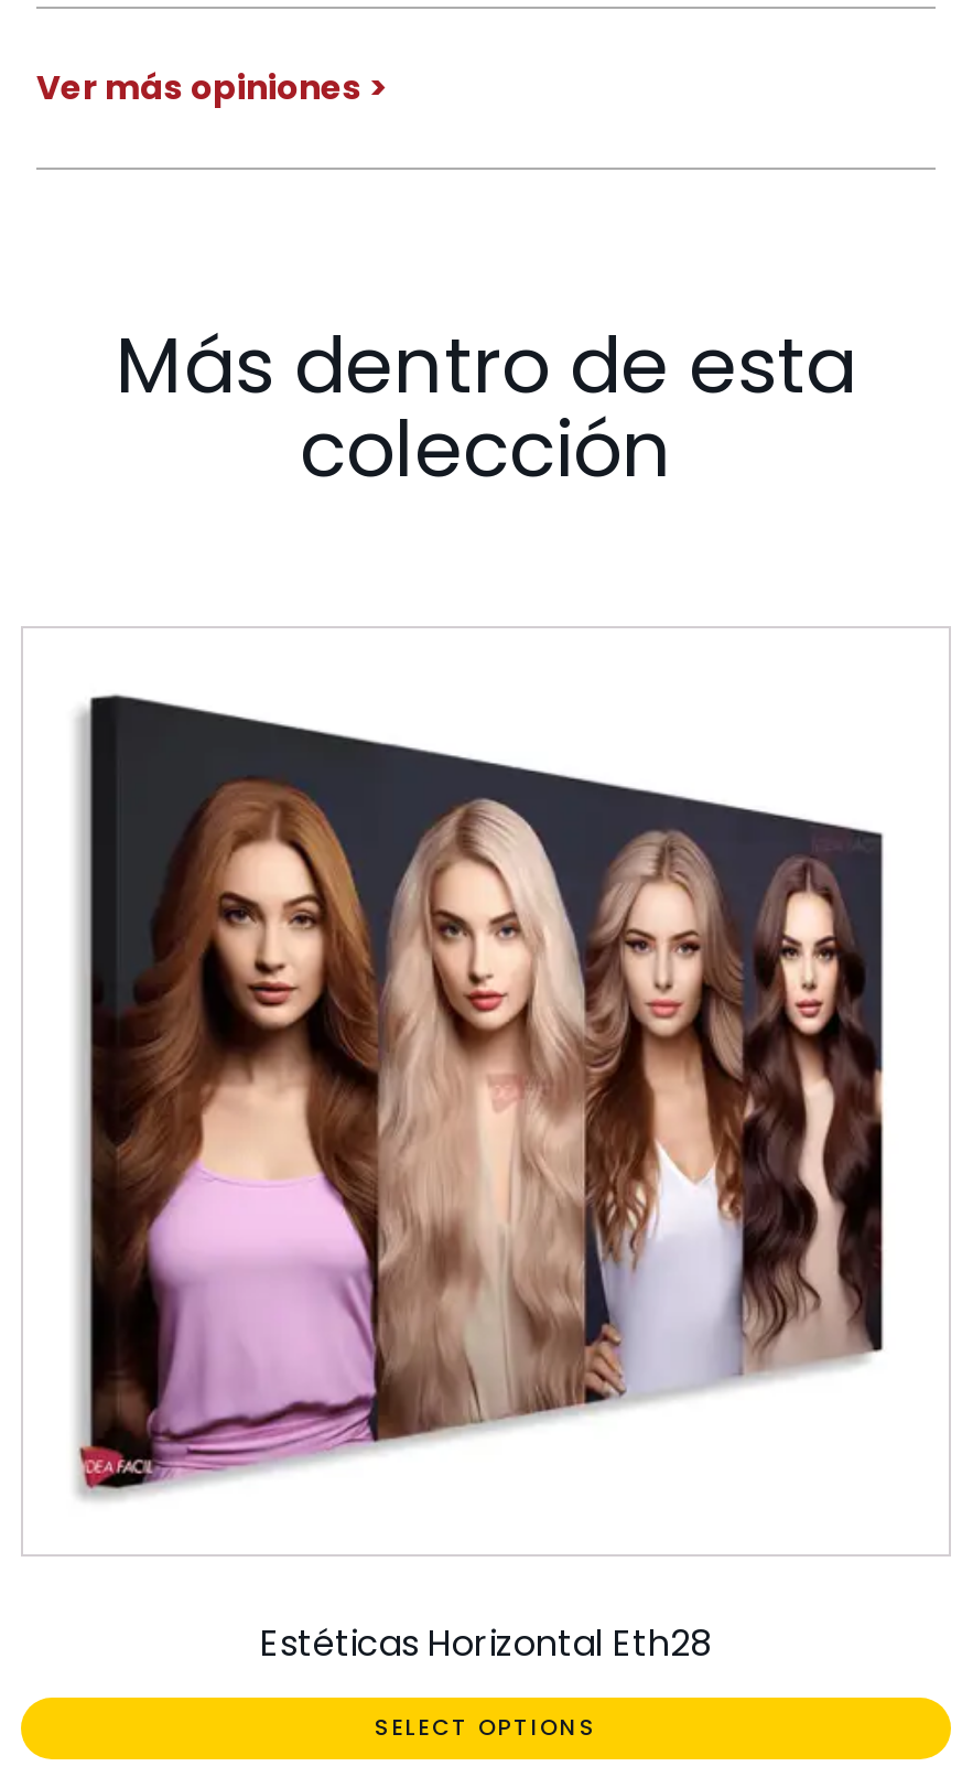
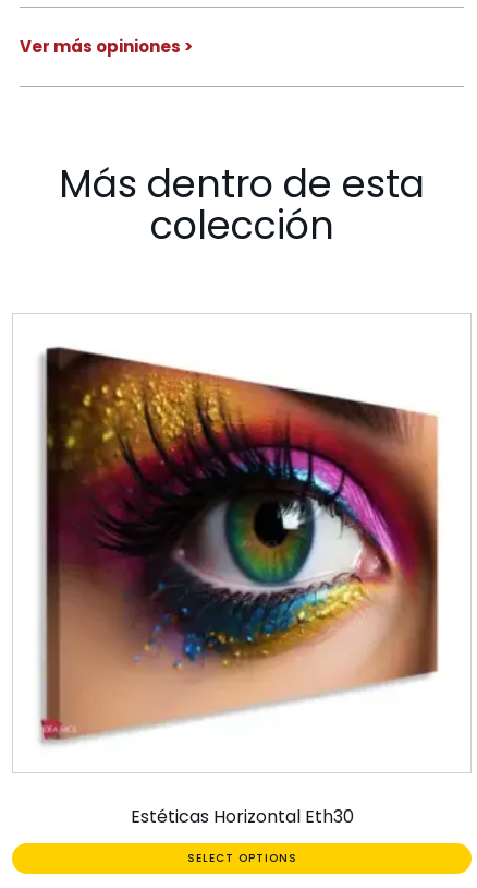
[91,712,885,1488] [image] -> [46,355,439,739] [image]
[260,1617,712,1668] Estéticas Horizontal Eth28 -> [130,803,353,829] Estéticas Horizontal Eth30

